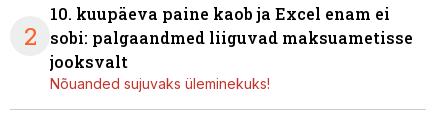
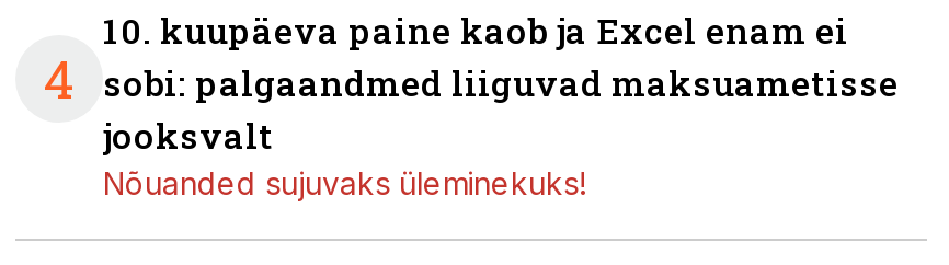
[23,19,413,51] 2 sobi: palgaandmed liiguvad maksuametisse -> [44,43,899,113] 4 sobi: palgaandmed liiguvad maksuametisse

